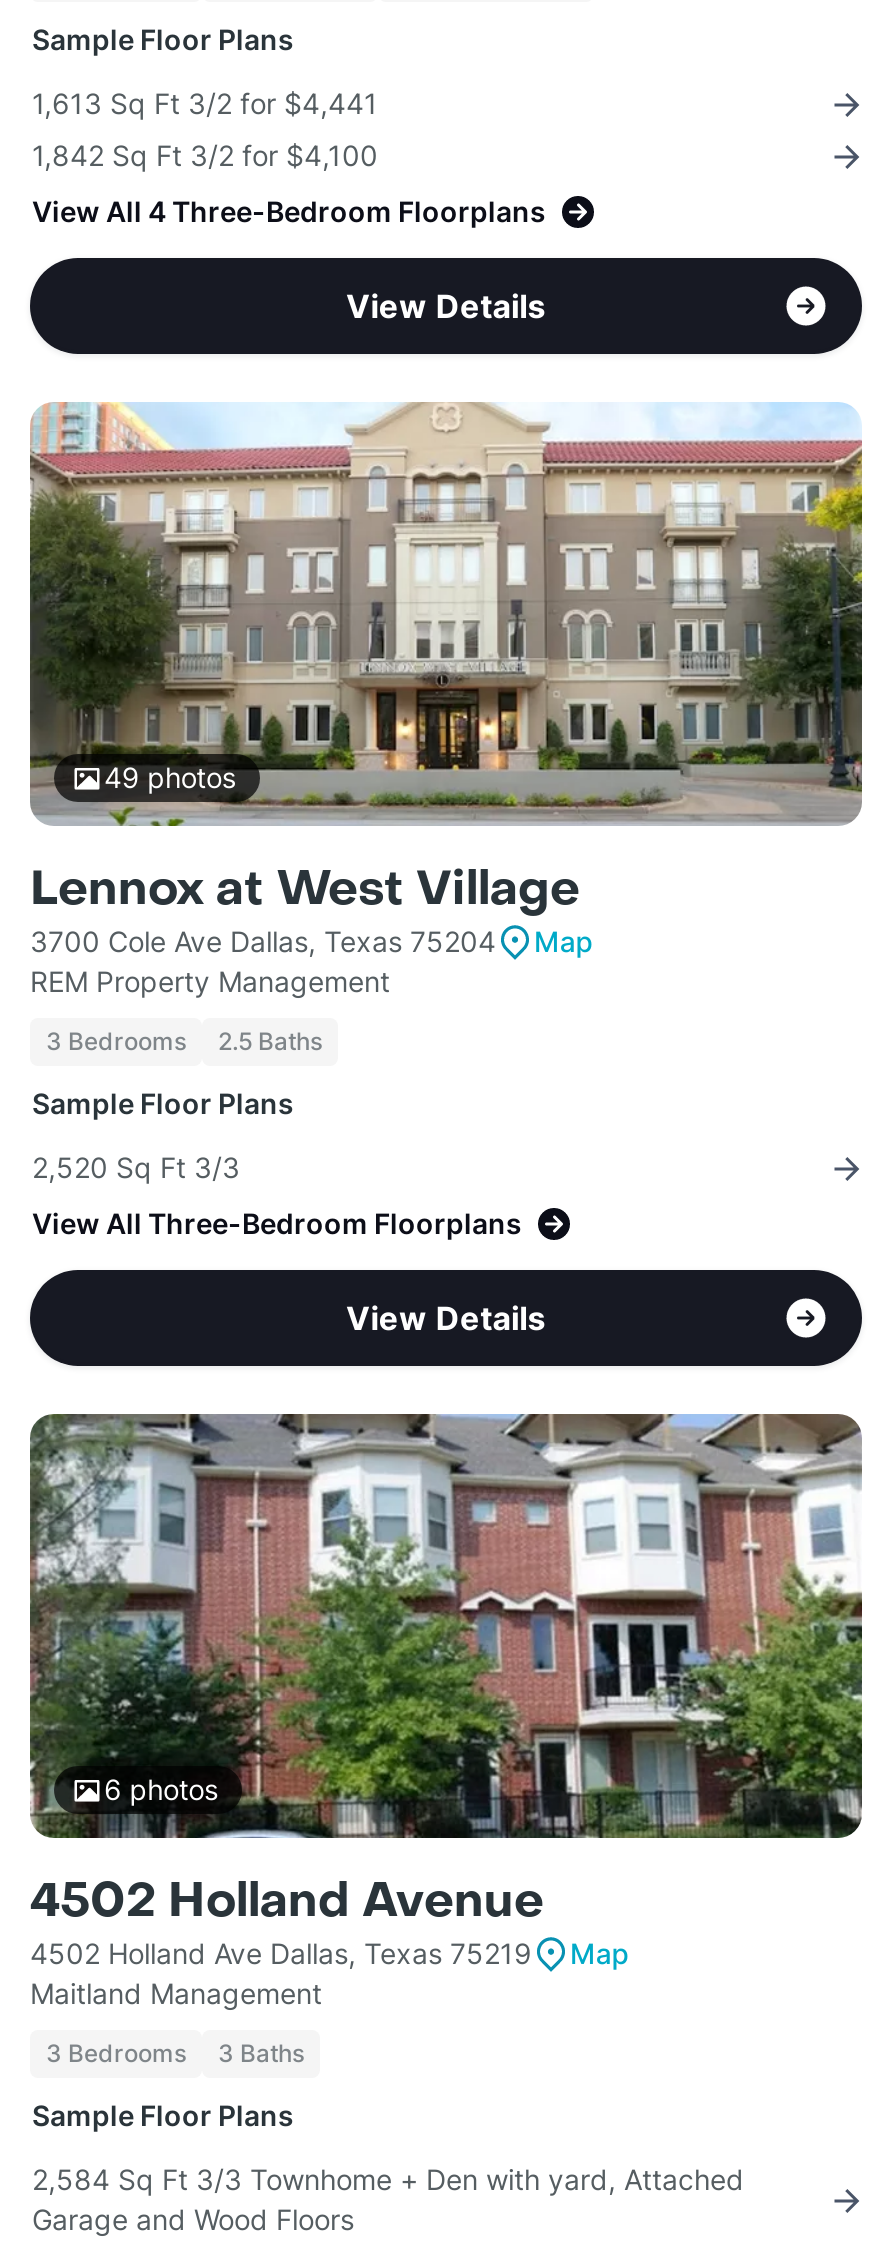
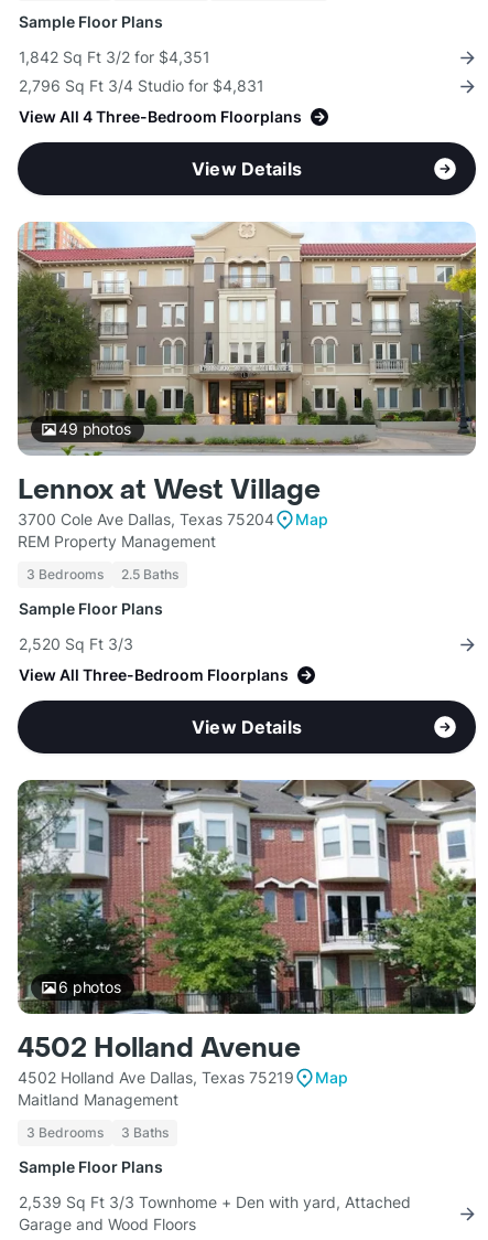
[32,86,378,120] 1,613 Sq Ft 3/2 for $4,441 -> [19,48,210,66] 1,842 Sq Ft 3/2 for $4,351
[32,138,378,172] 1,842 Sq Ft 3/2 for $4,100 -> [19,76,264,95] 2,796 Sq Ft 3/4 Studio for $4,831
[32,2162,744,2196] 2,584 Sq Ft 3/3 Townhome + Den with yard, Attached -> [19,1193,411,1212] 2,539 Sq Ft 3/3 Townhome + Den with yard, Attached

